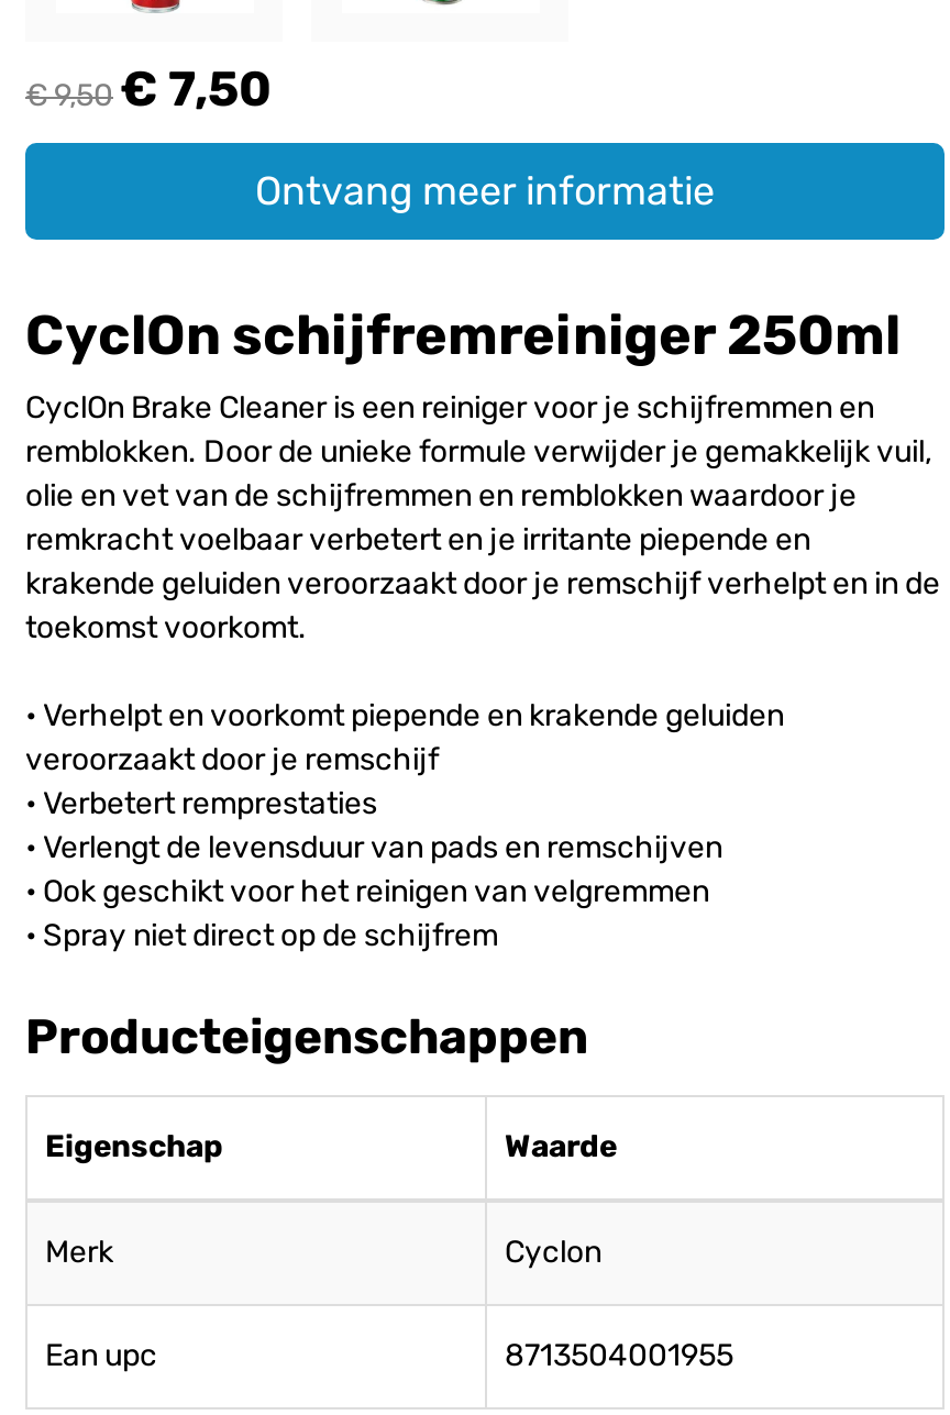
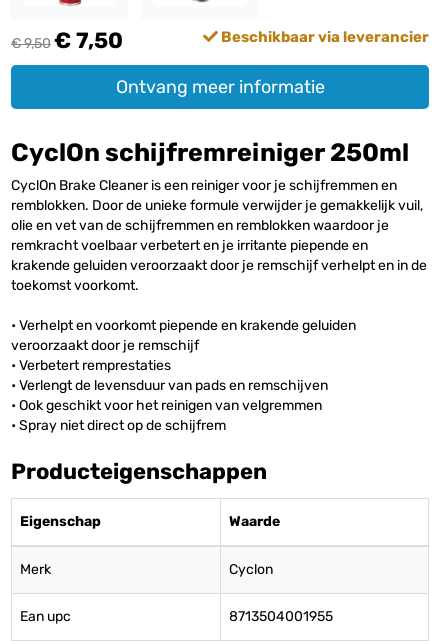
none -> [218,28,429,46] Beschikbaar via leverancier

